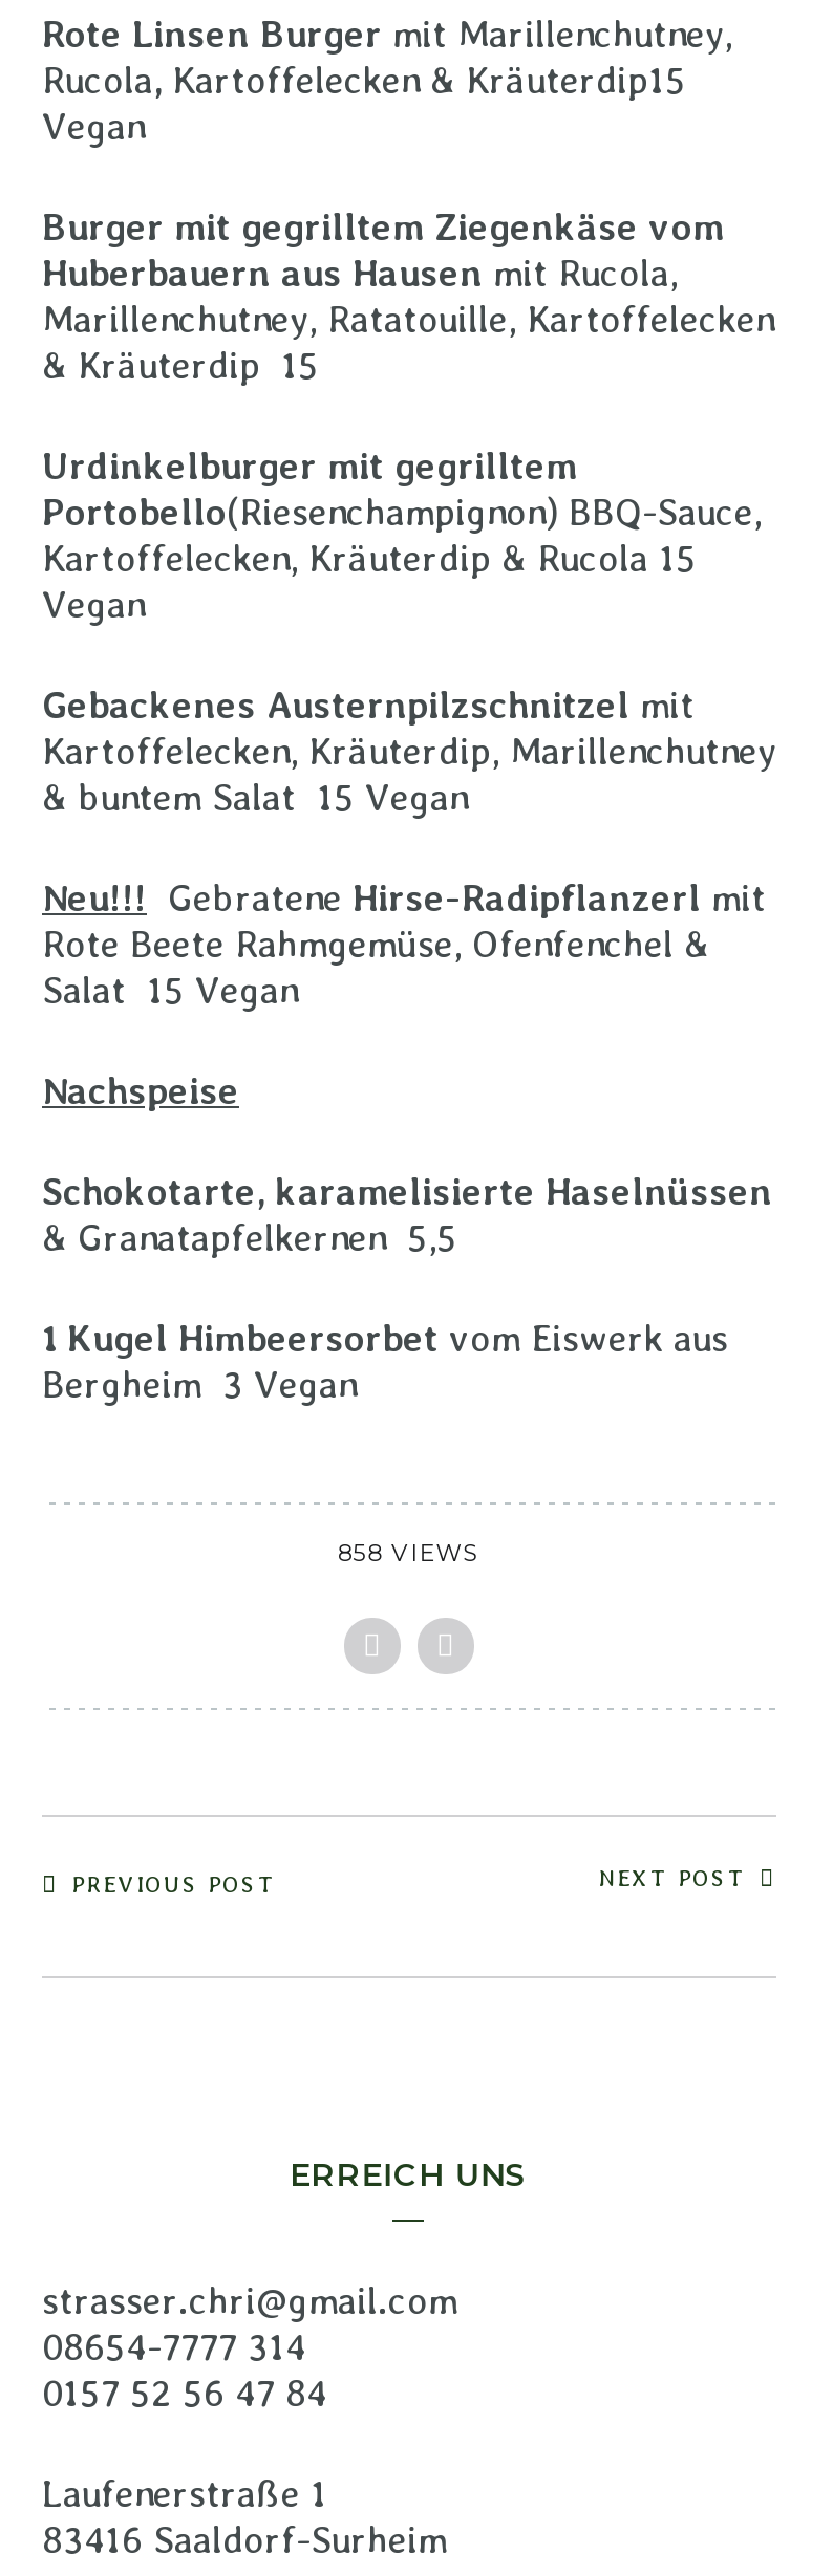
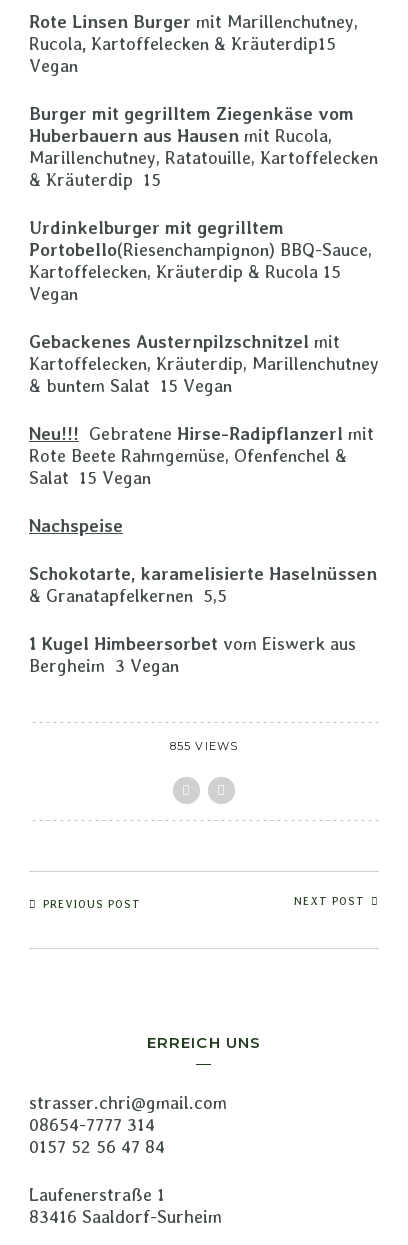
[338,1538,480,1567] 858 VIEWS -> [170,739,238,753] 855 VIEWS

